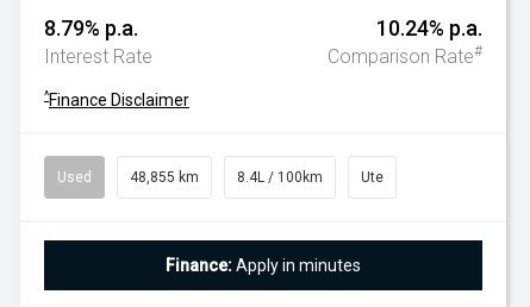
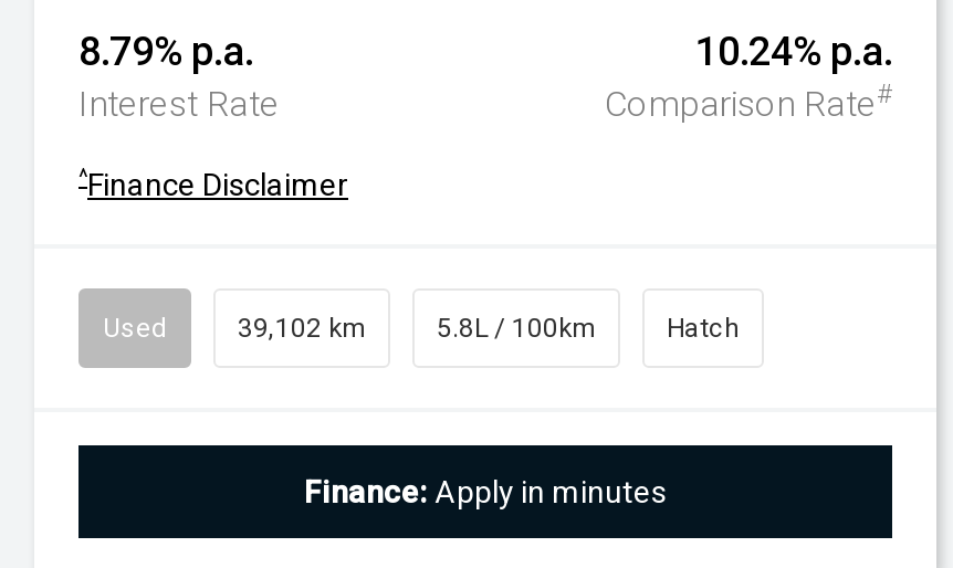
[130,169,384,186] 48,855 km | 8.4L / 100km | Ute -> [238,313,740,344] 39,102 km | 5.8L / 100km | Hatch

